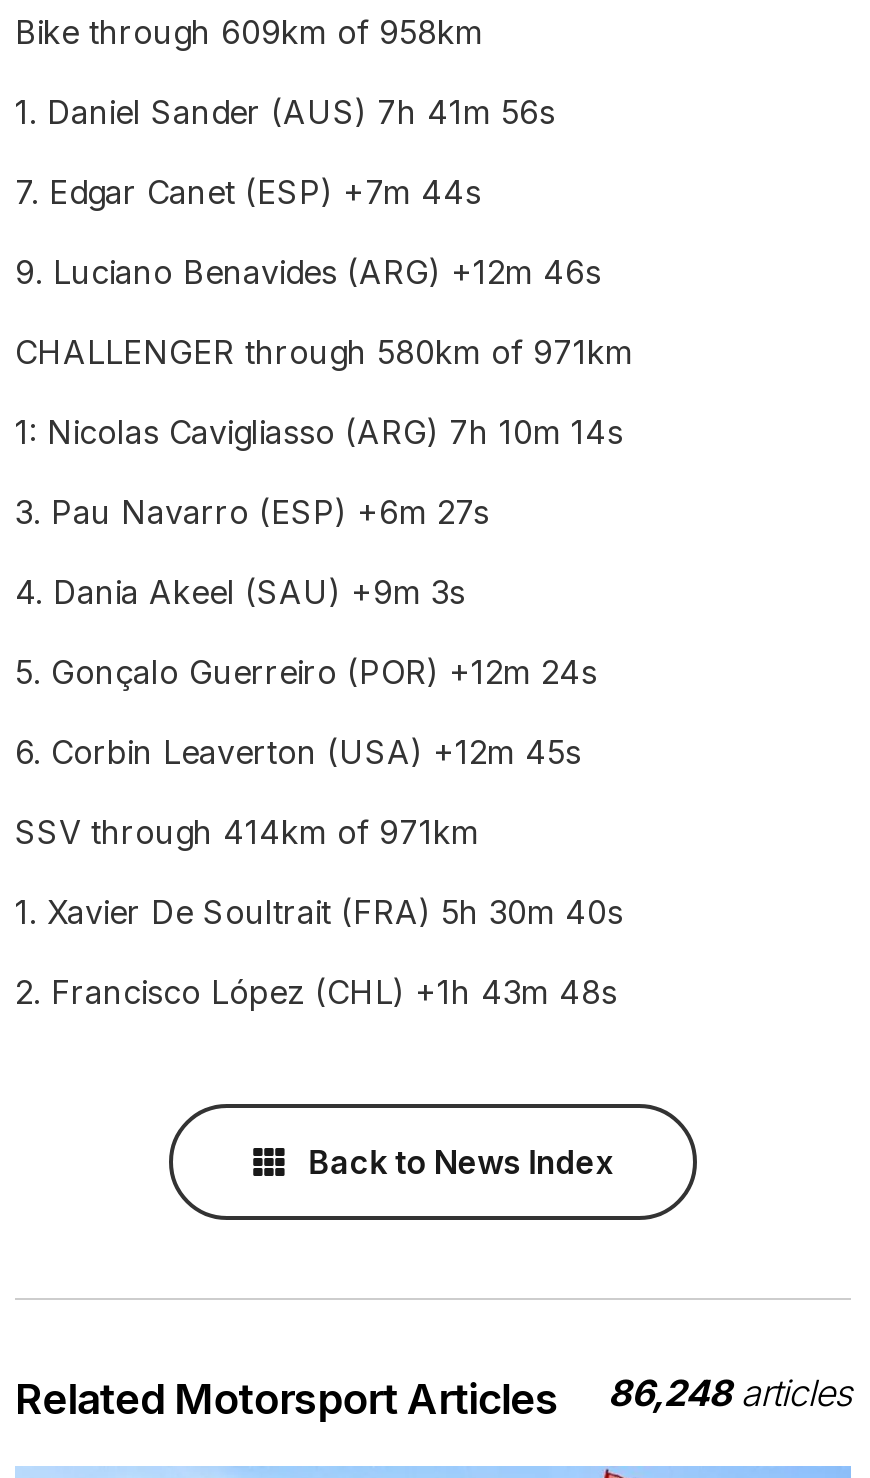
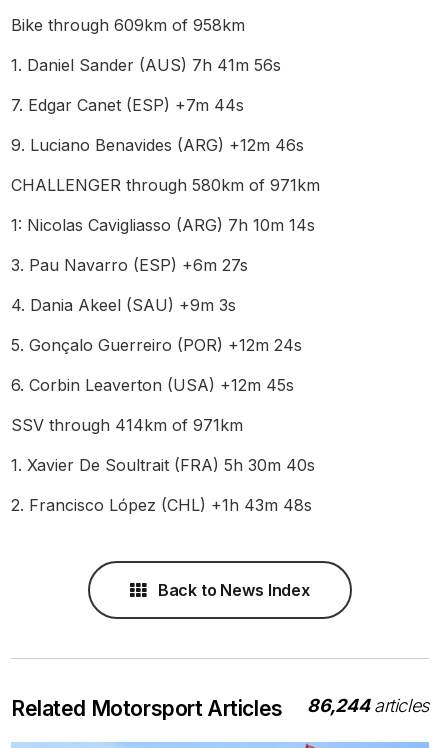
[15,1371,851,1423] Related Motorsport Articles 86,248 articles -> [11,695,429,721] Related Motorsport Articles 86,244 articles

